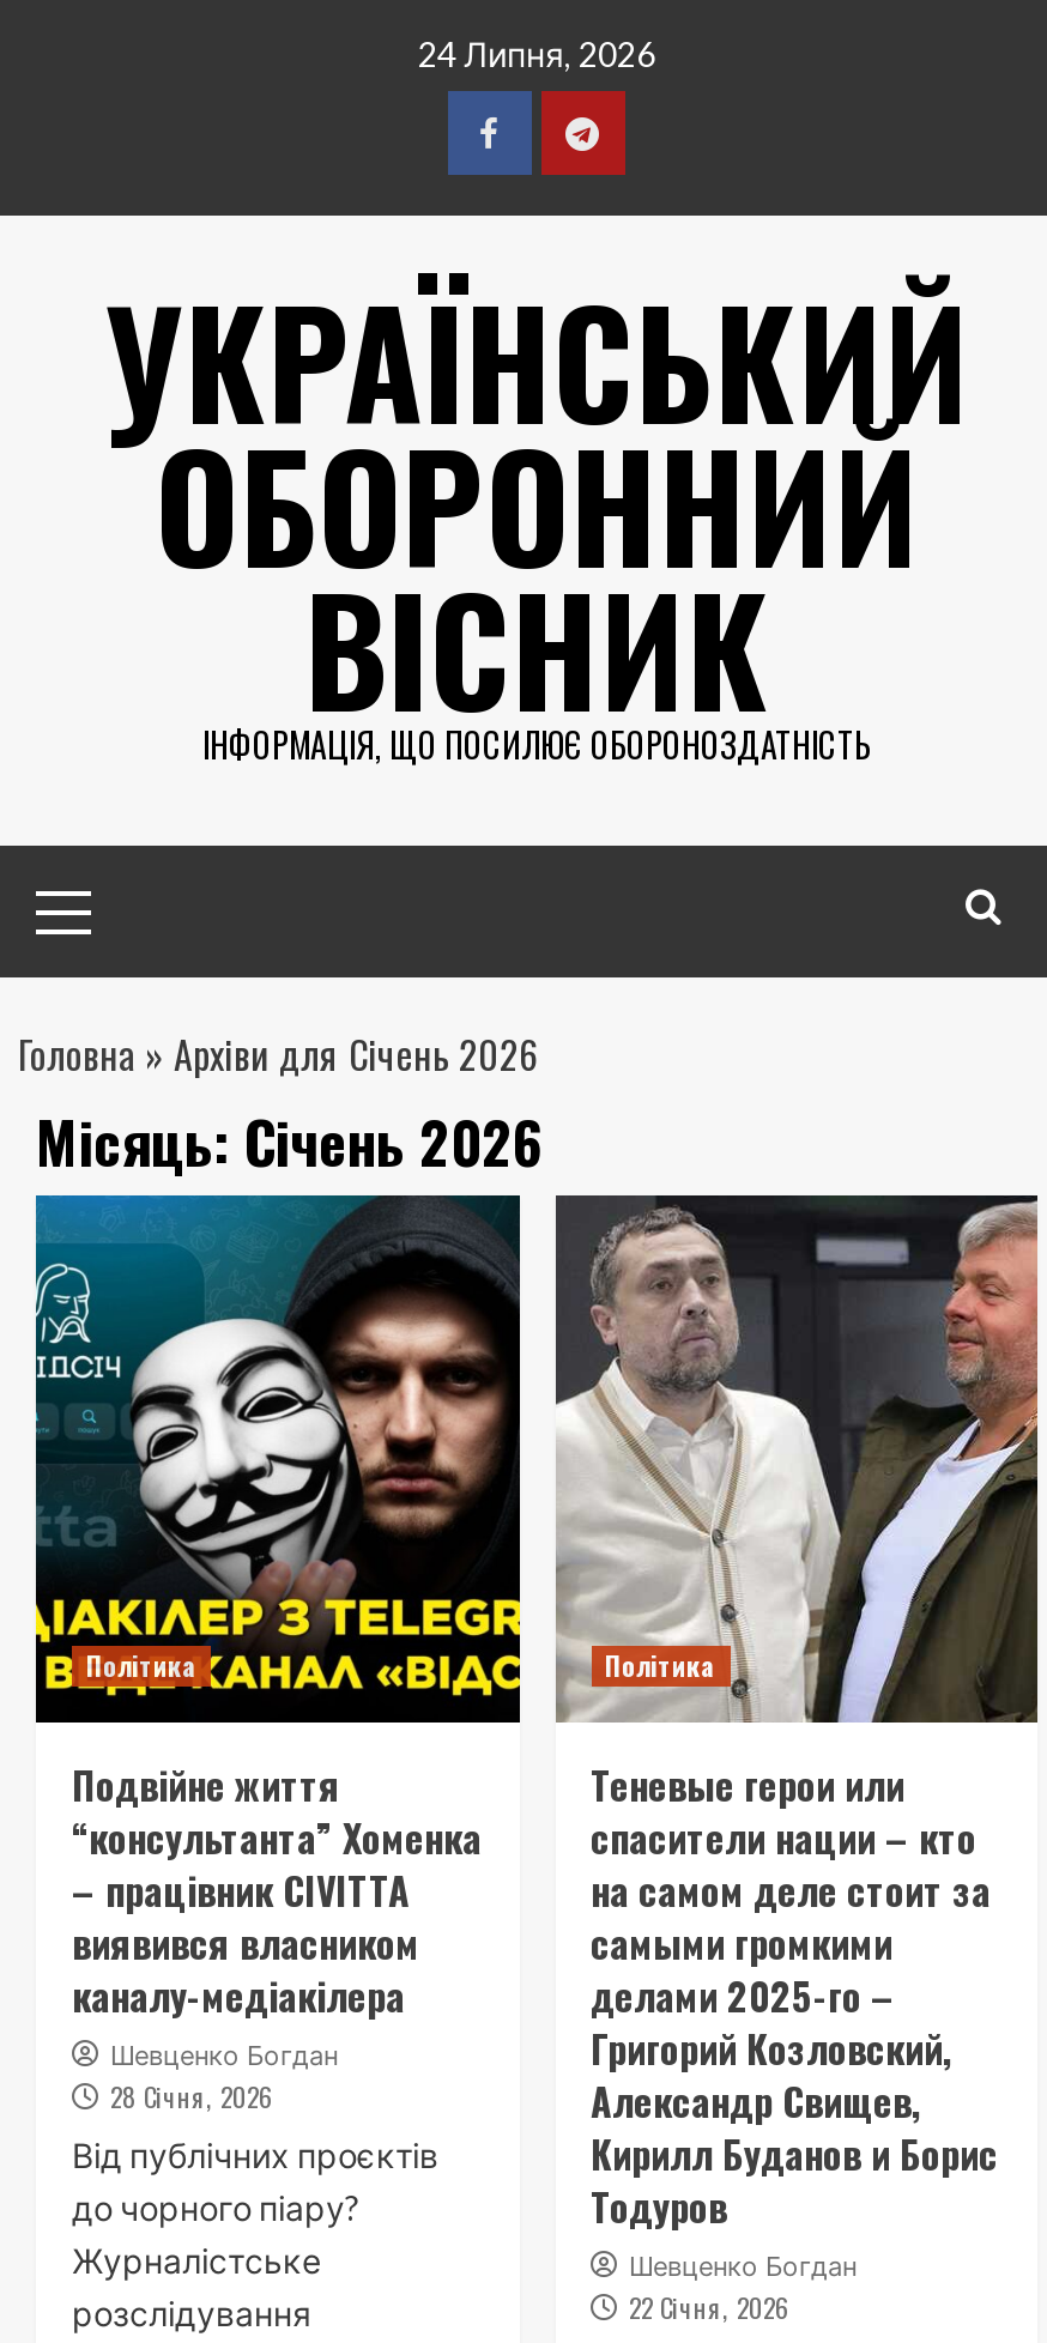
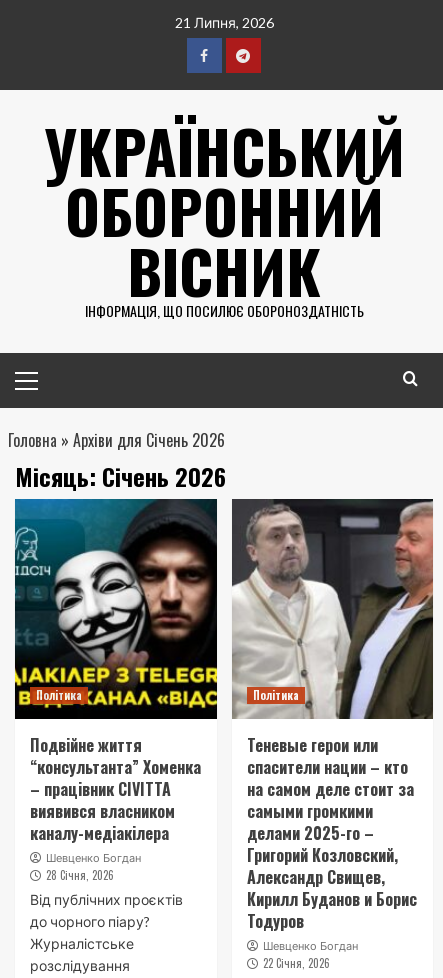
[418,34,655,74] 24 Липня, 2026 -> [174,14,273,31] 21 Липня, 2026

